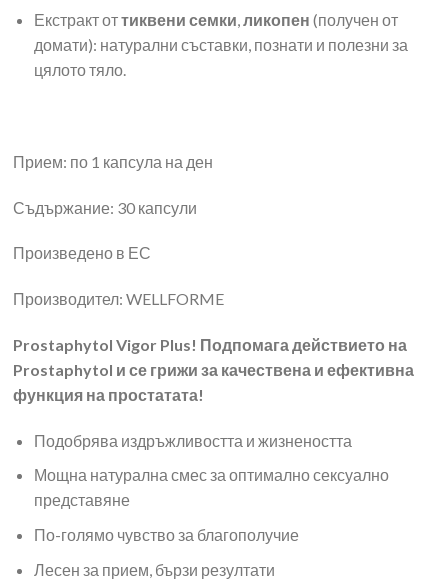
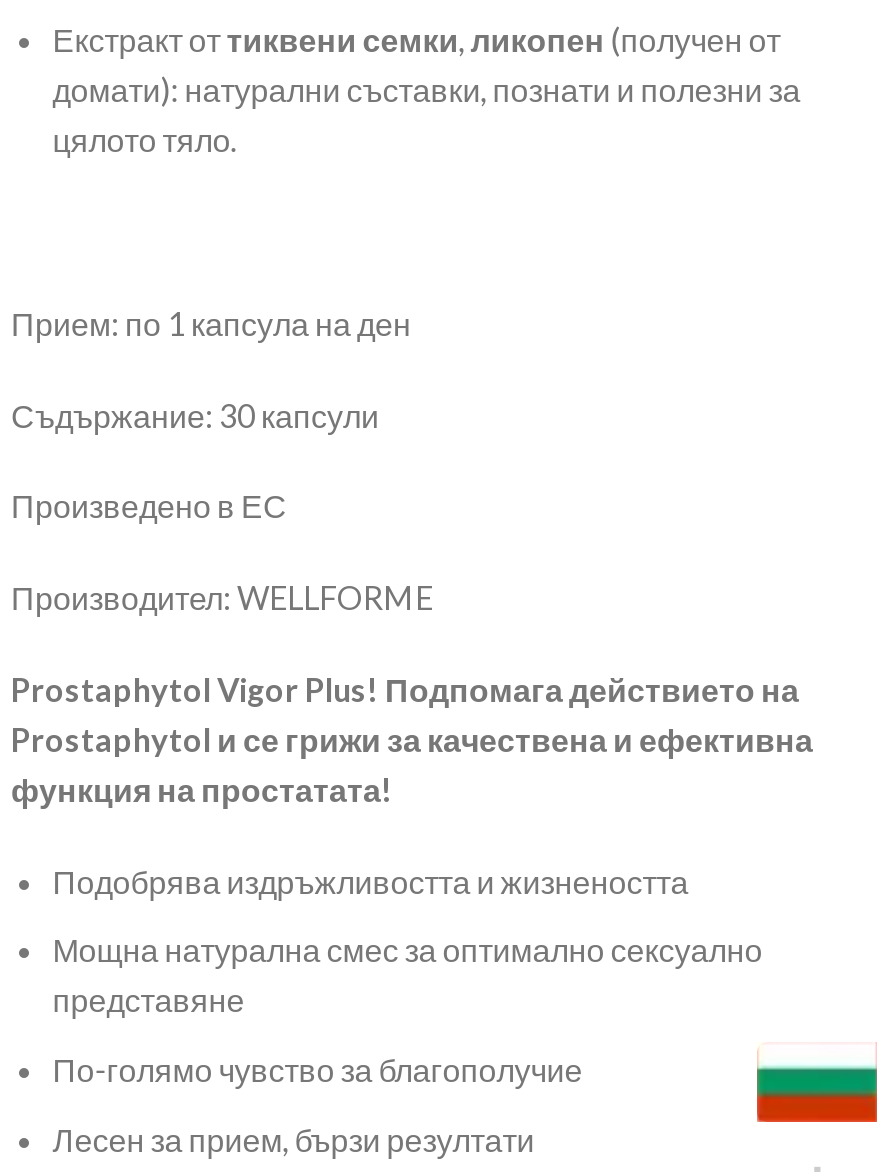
none -> [755,1042,871,1126] [image]

